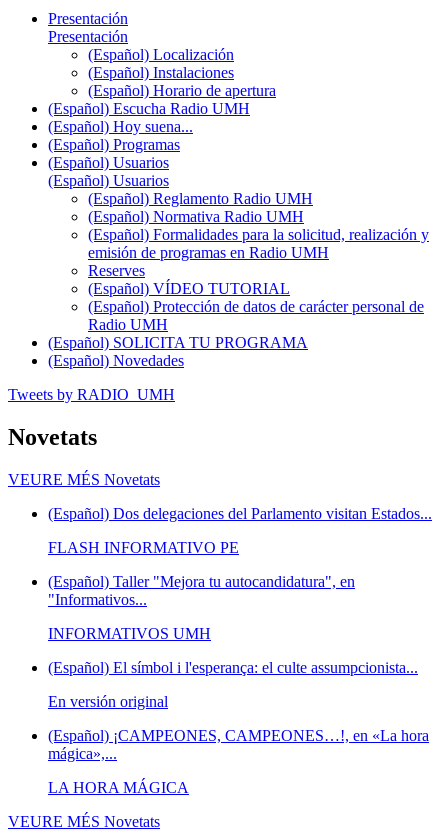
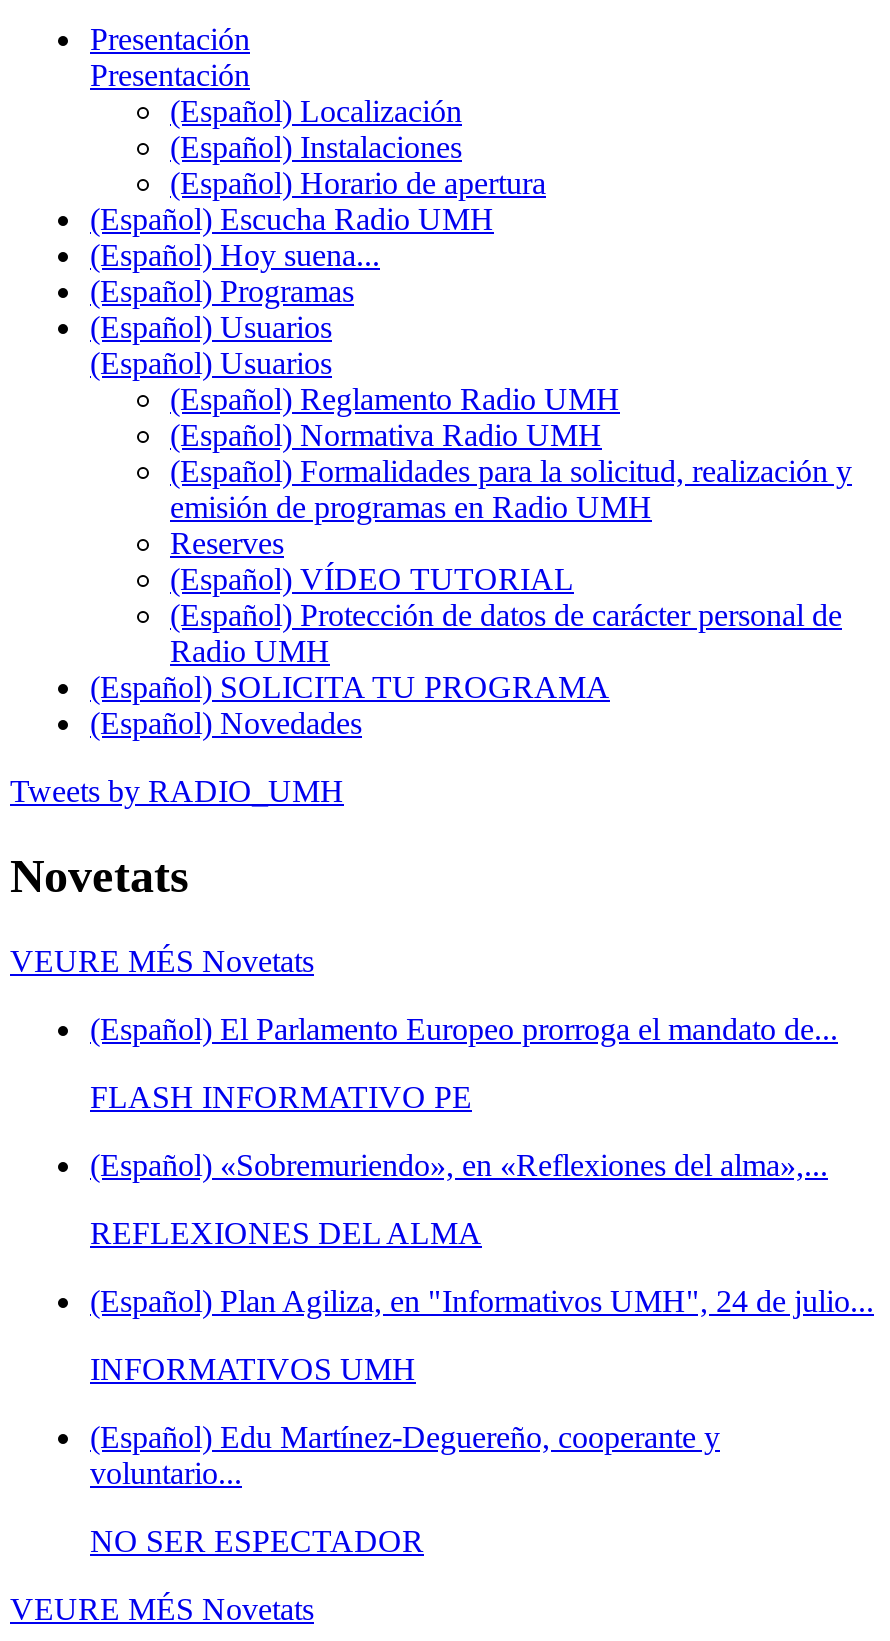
[48,505,432,522] (Español) Dos delegaciones del Parlamento visitan Estados... -> [90,1011,838,1045] (Español) El Parlamento Europeo prorroga el mandato de...
[48,573,355,608] (Español) Taller "Mejora tu autocandidatura", en | "Informativos... -> [90,1147,874,1317] (Español) «Sobremuriendo», en «Reflexiones del alma»,... | REFLEXIONES DEL ALMA | (Español) Plan Agiliza, en "Informativos UMH", 24 de julio...
moved [48,625,211,642] -> [90,1351,416,1385]: INFORMATIVOS UMH
[48,659,429,796] (Español) El símbol i l'esperança: el culte assumpcionista... | En versión original | (Español) ¡CAMPEONES, CAMPEONES…!, en «La hora | mágica»,... | LA HORA MÁGICA -> [90,1419,720,1557] (Español) Edu Martínez-Deguereño, cooperante y | voluntario... | NO SER ESPECTADOR

